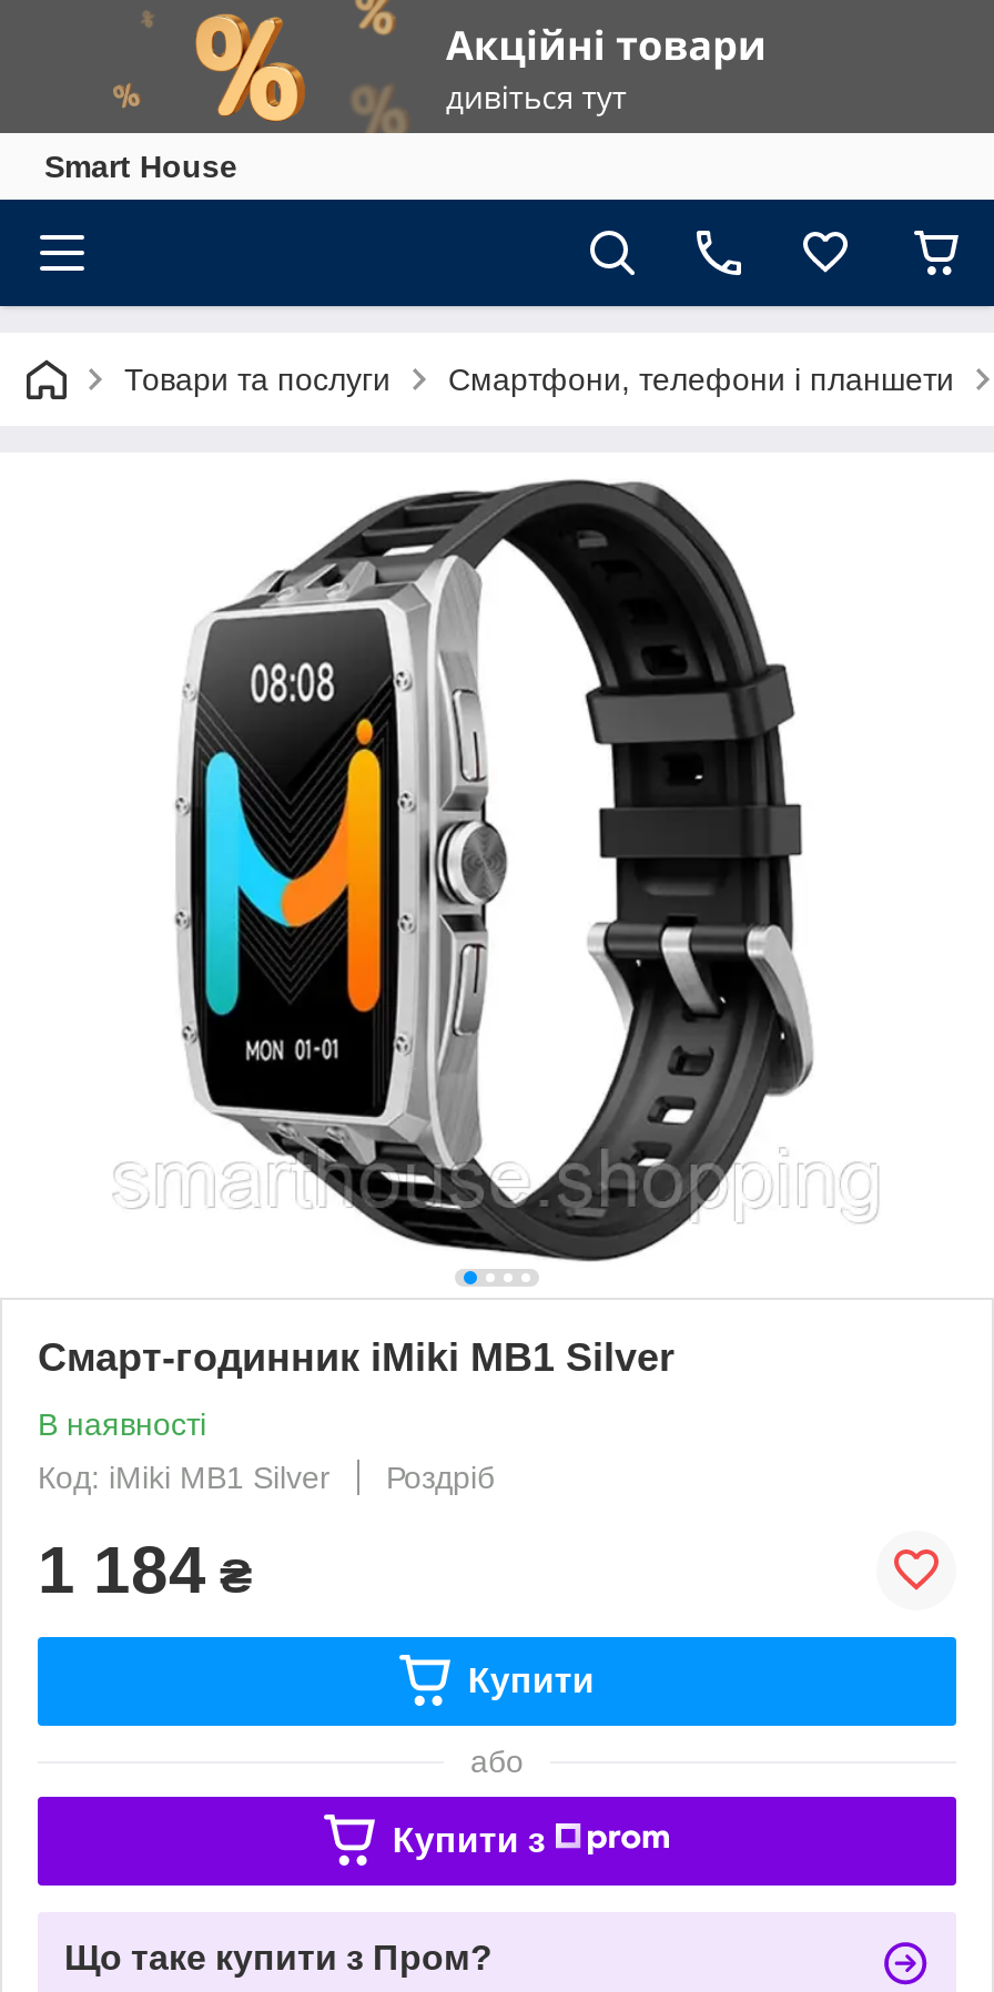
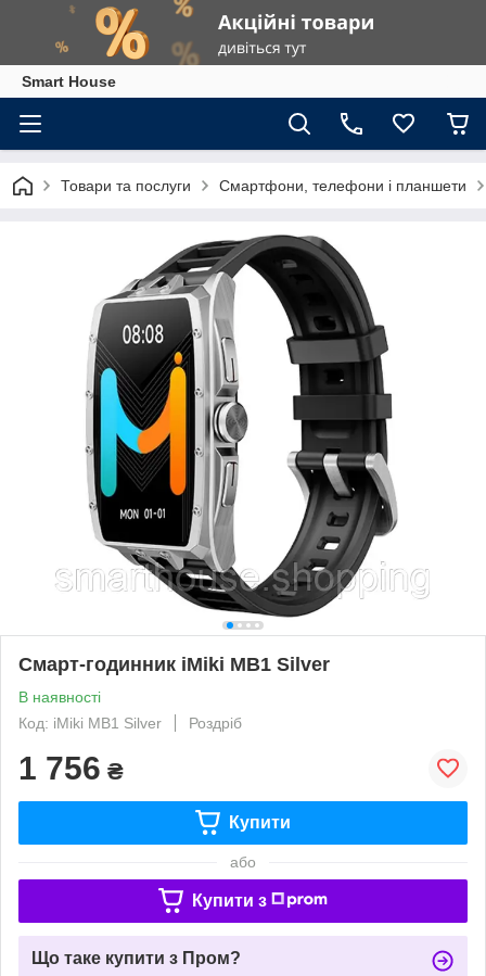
[38,1532,253,1606] 1 184 ₴ -> [18,750,124,786] 1 756 ₴

